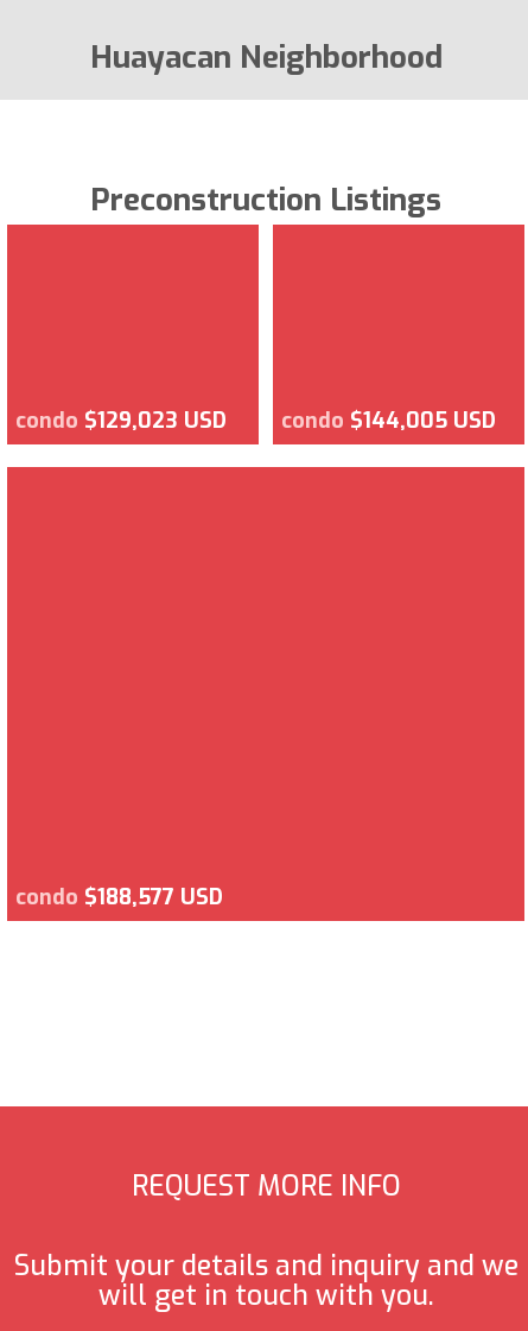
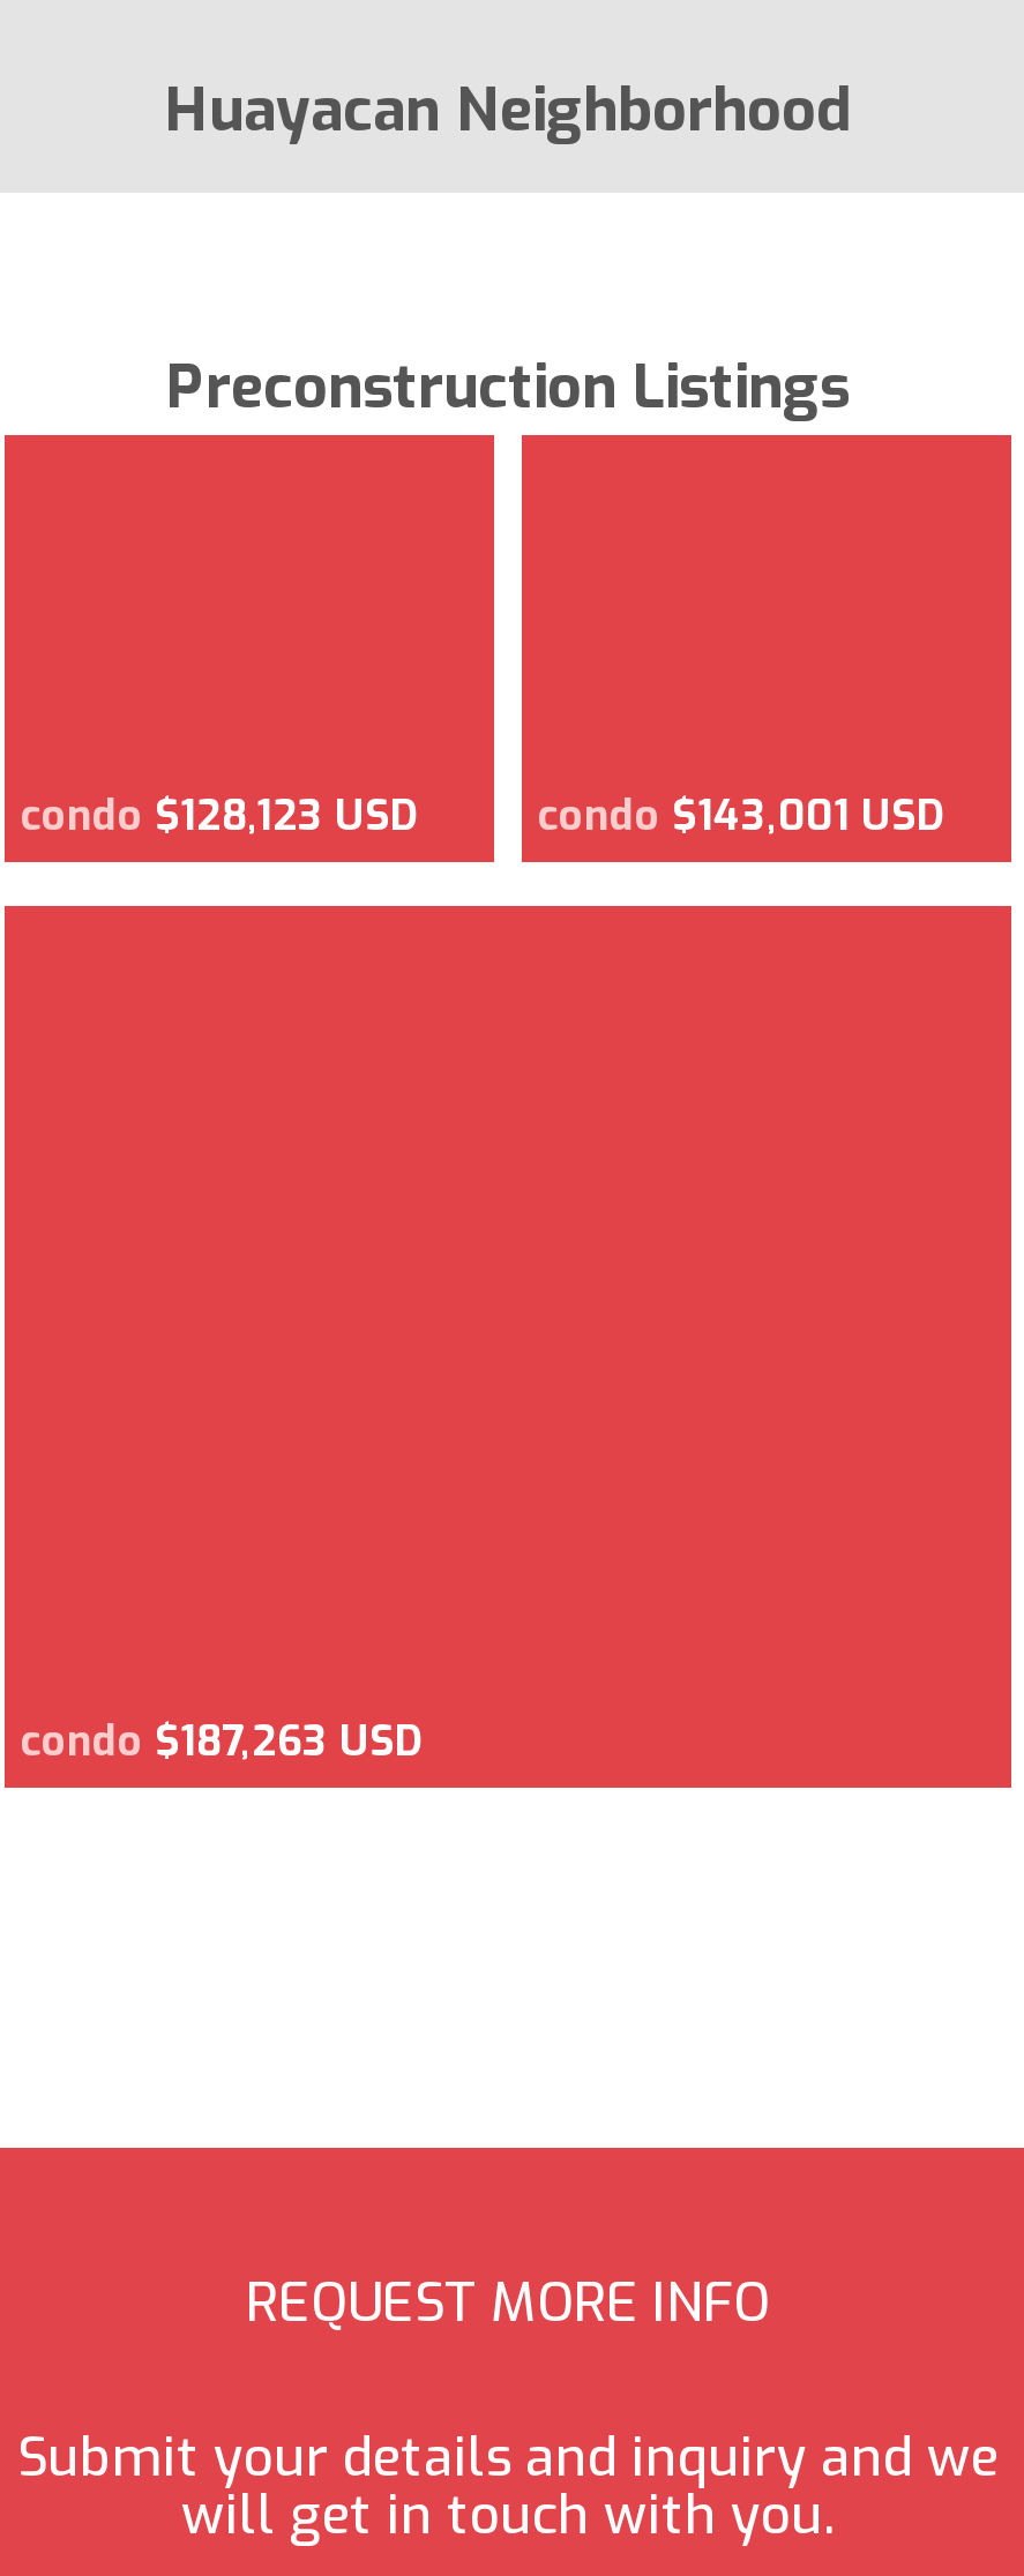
[15,406,227,434] condo $129,023 USD -> [21,787,418,843] condo $128,123 USD
[281,406,496,434] condo $144,005 USD -> [538,787,944,843] condo $143,001 USD
[15,882,223,911] condo $188,577 USD -> [21,1713,423,1768] condo $187,263 USD

